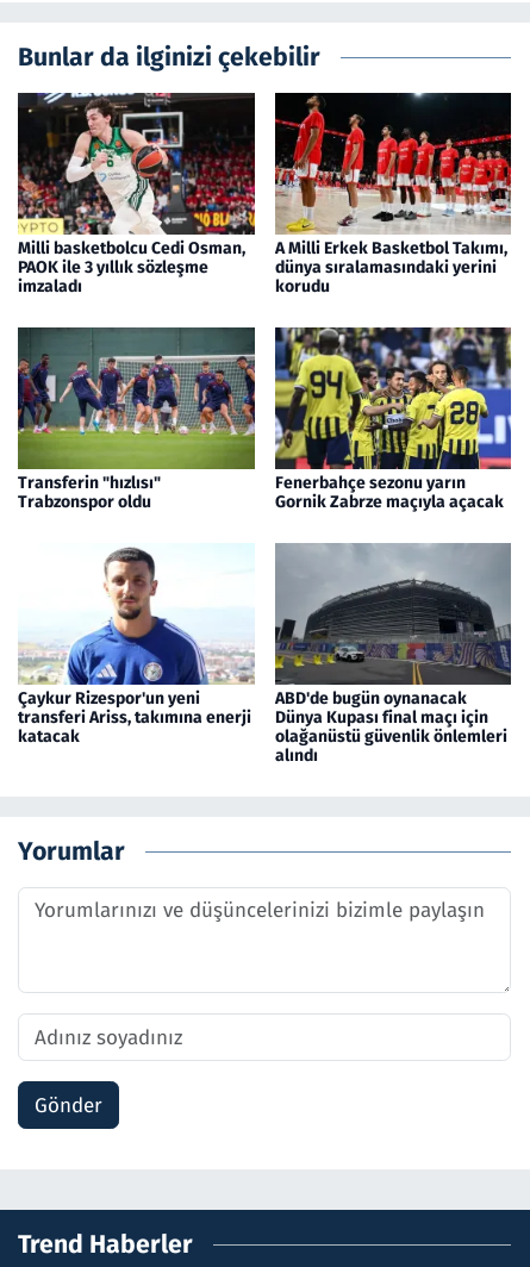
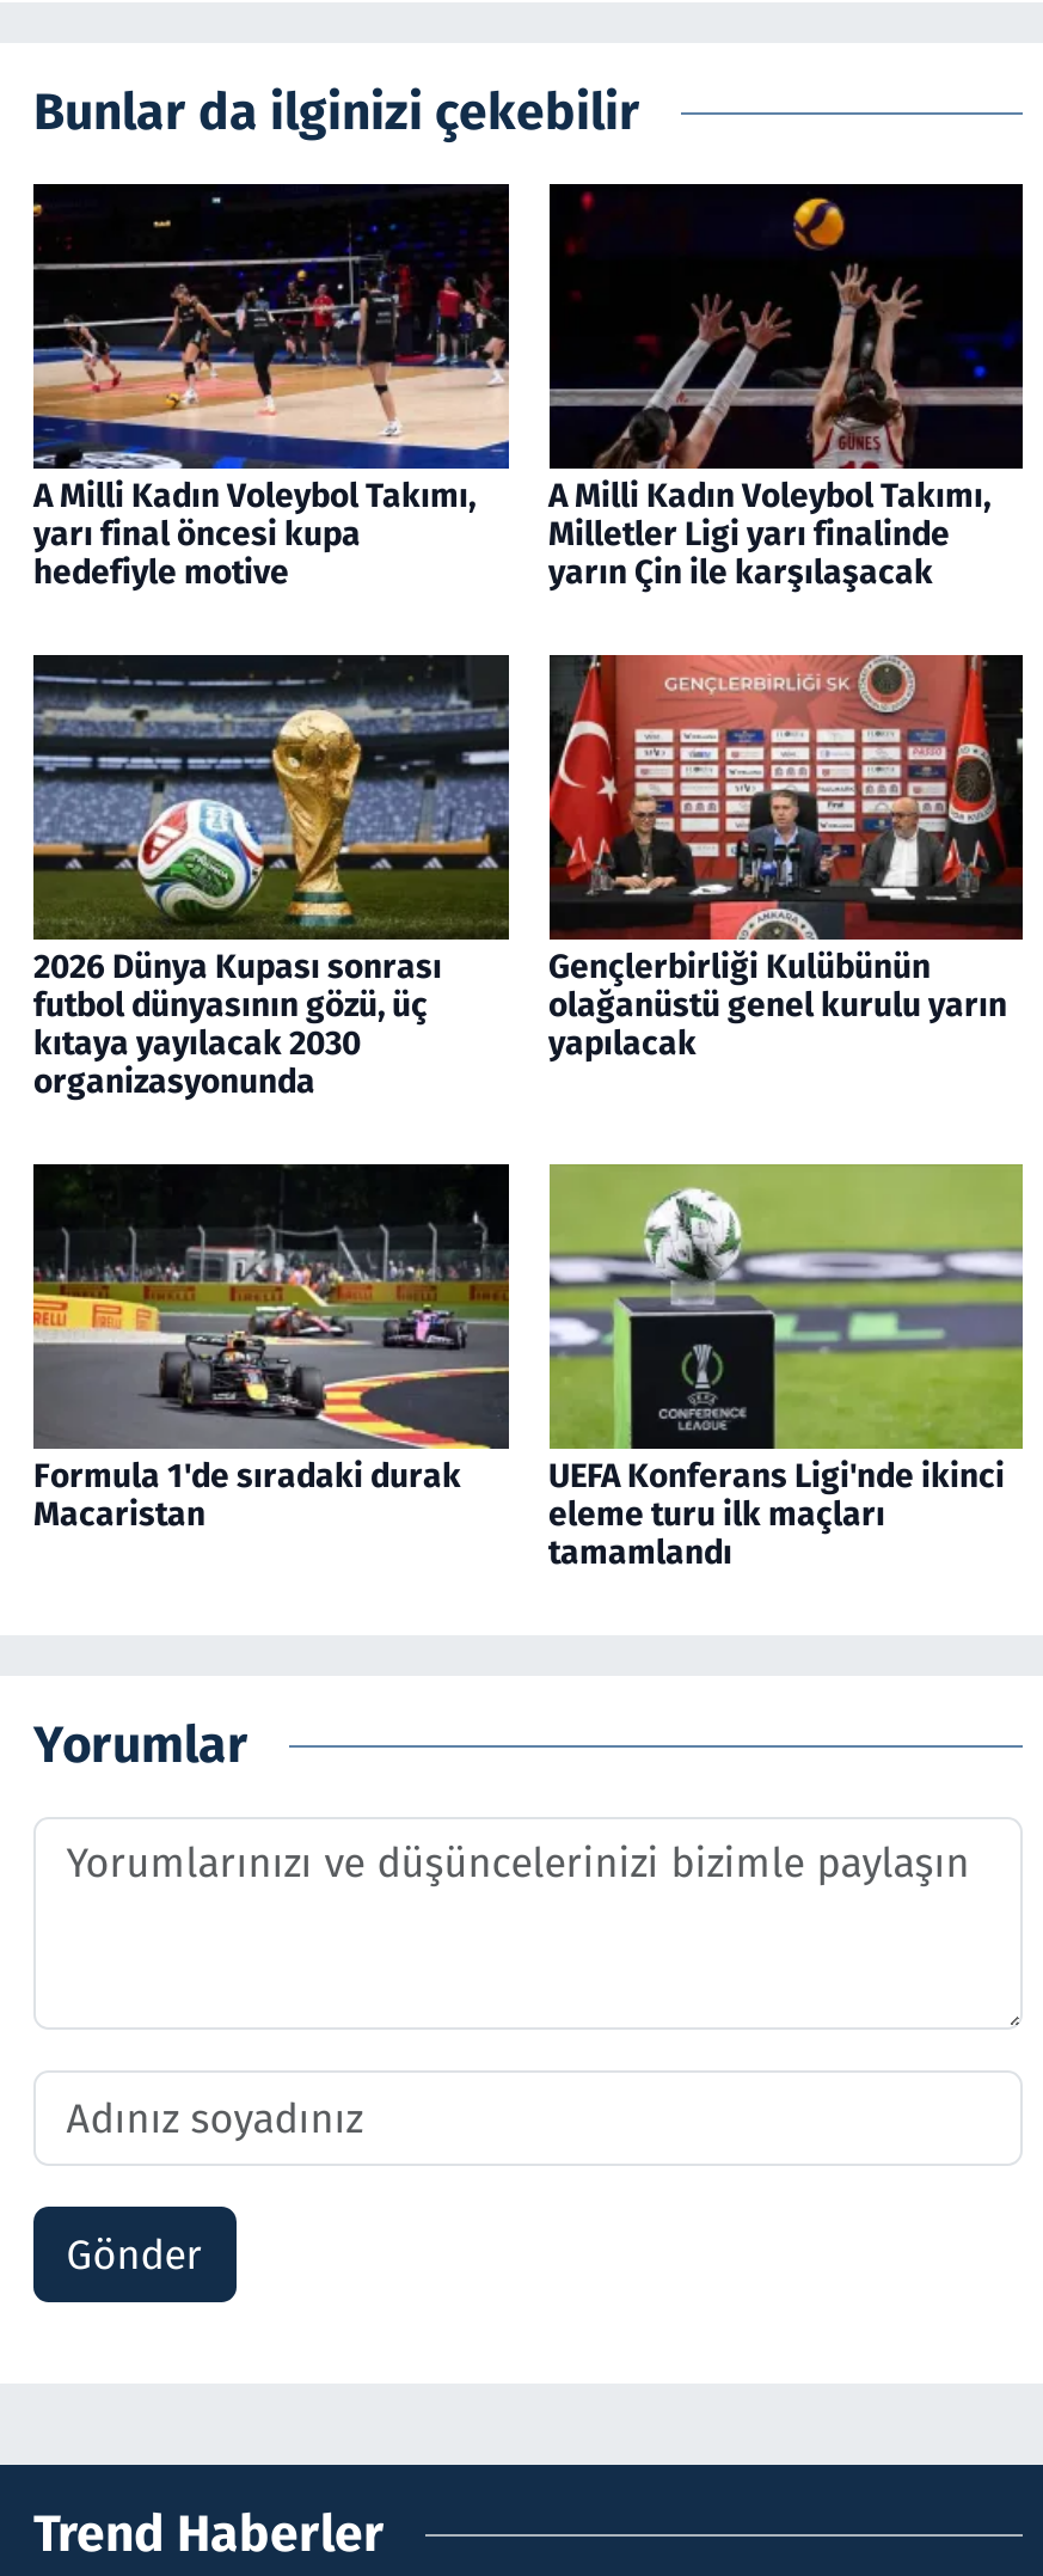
[18,92,255,297] [image] | Milli basketbolcu Cedi Osman, | PAOK ile 3 yıllık sözleşme | imzaladı -> [31,182,511,594] [image] | A Milli Kadın Voleybol Takımı, | yarı final öncesi kupa | hedefiyle motive
[274,92,512,297] [image] | A Milli Erkek Basketbol Takımı, | dünya sıralamasındaki yerini | korudu -> [548,182,1025,594] [image] | A Milli Kadın Voleybol Takımı, | Milletler Ligi yarı finalinde | yarın Çin ile karşılaşacak
[18,327,255,512] [image] | Transferin "hızlısı" | Trabzonspor oldu -> [31,657,509,1103] [image] | 2026 Dünya Kupası sonrası | futbol dünyasının gözü, üç | kıtaya yayılacak 2030 | organizasyonunda
[274,326,512,512] [image] | Fenerbahçe sezonu yarın | Gornik Zabrze maçıyla açacak -> [547,653,1025,1065] [image] | Gençlerbirliği Kulübünün | olağanüstü genel kurulu yarın | yapılacak
[274,542,512,766] [image] | ABD'de bugün oynanacak | Dünya Kupası final maçı için | olağanüstü güvenlik önlemleri | alındı -> [548,1126,1025,1574] [image] | UEFA Konferans Ligi'nde ikinci | eleme turu ilk maçları | tamamlandı
[18,560,255,747] [image] | Çaykur Rizespor'un yeni | transferi Ariss, takımına enerji | katacak -> [31,1136,511,1535] [image] | Formula 1'de sıradaki durak | Macaristan

